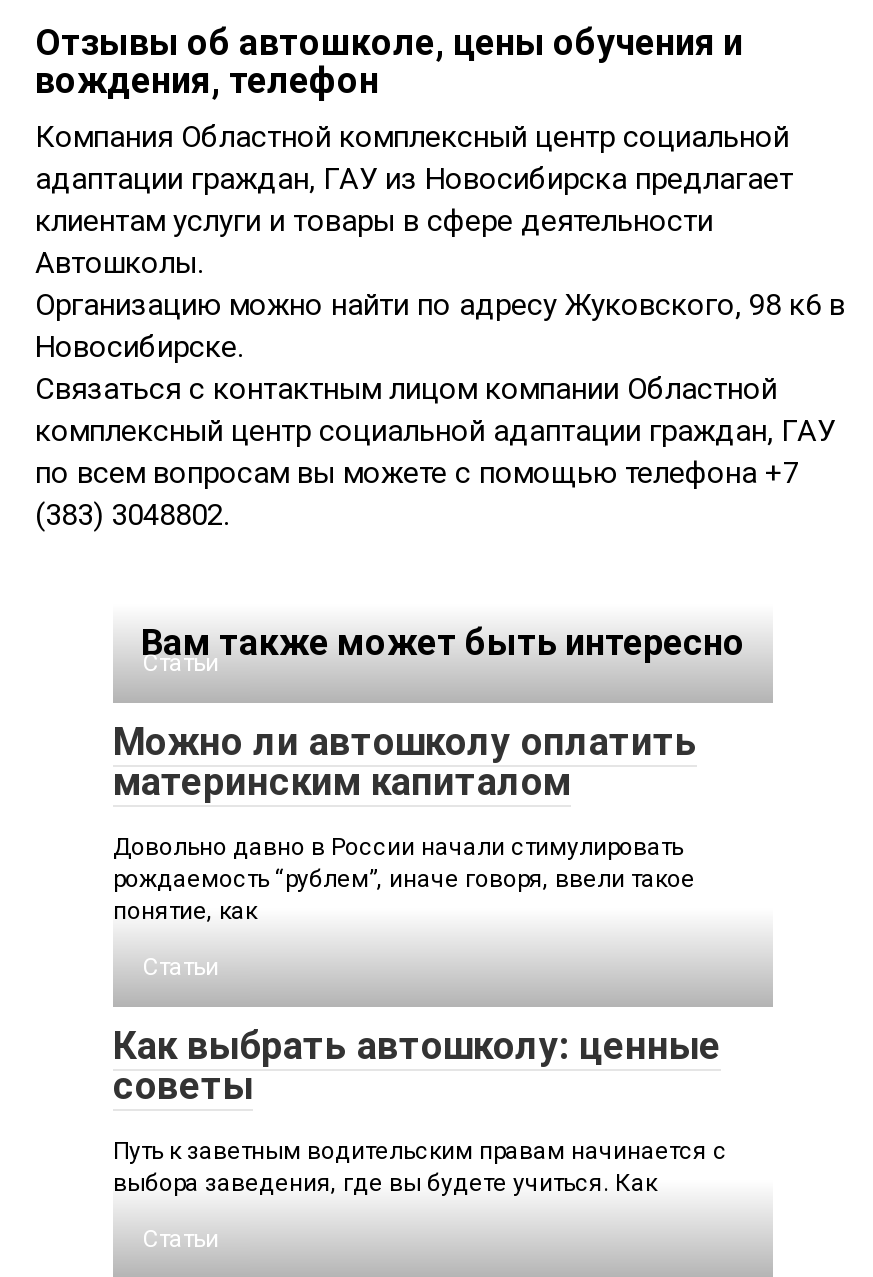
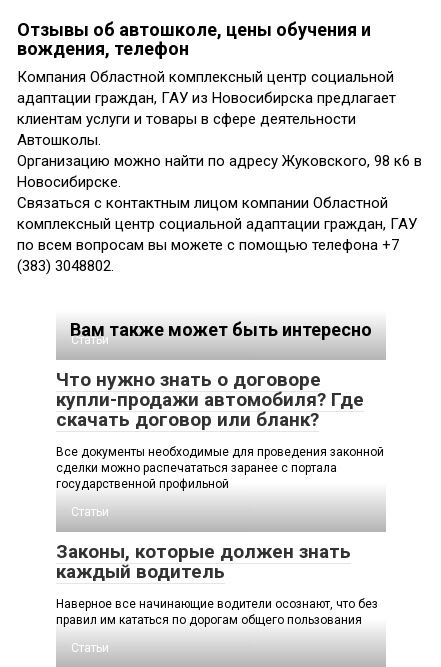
[113,719,697,805] Можно ли автошколу оплатить | материнским капиталом -> [56,368,364,431] Что нужно знать о договоре | купли-продажи автомобиля? Где | скачать договор или бланк?
[113,833,695,925] Довольно давно в России начали стимулировать | рождаемость “рублем”, иначе говоря, ввели такое | понятие, как -> [56,445,384,491] Все документы необходимые для проведения законной | сделки можно распечататься заранее с портала | государственной профильной
[113,1023,721,1109] Как выбрать автошколу: ценные | советы -> [56,540,351,583] Законы, которые должен знать | каждый водитель
[113,1137,727,1197] Путь к заветным водительским правам начинается с | выбора заведения, где вы будете учиться. Как -> [56,597,378,627] Наверное все начинающие водители осознают, что без | правил им кататься по дорогам общего пользования

